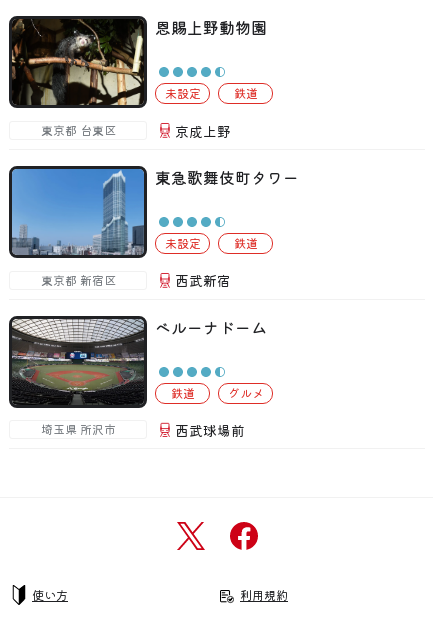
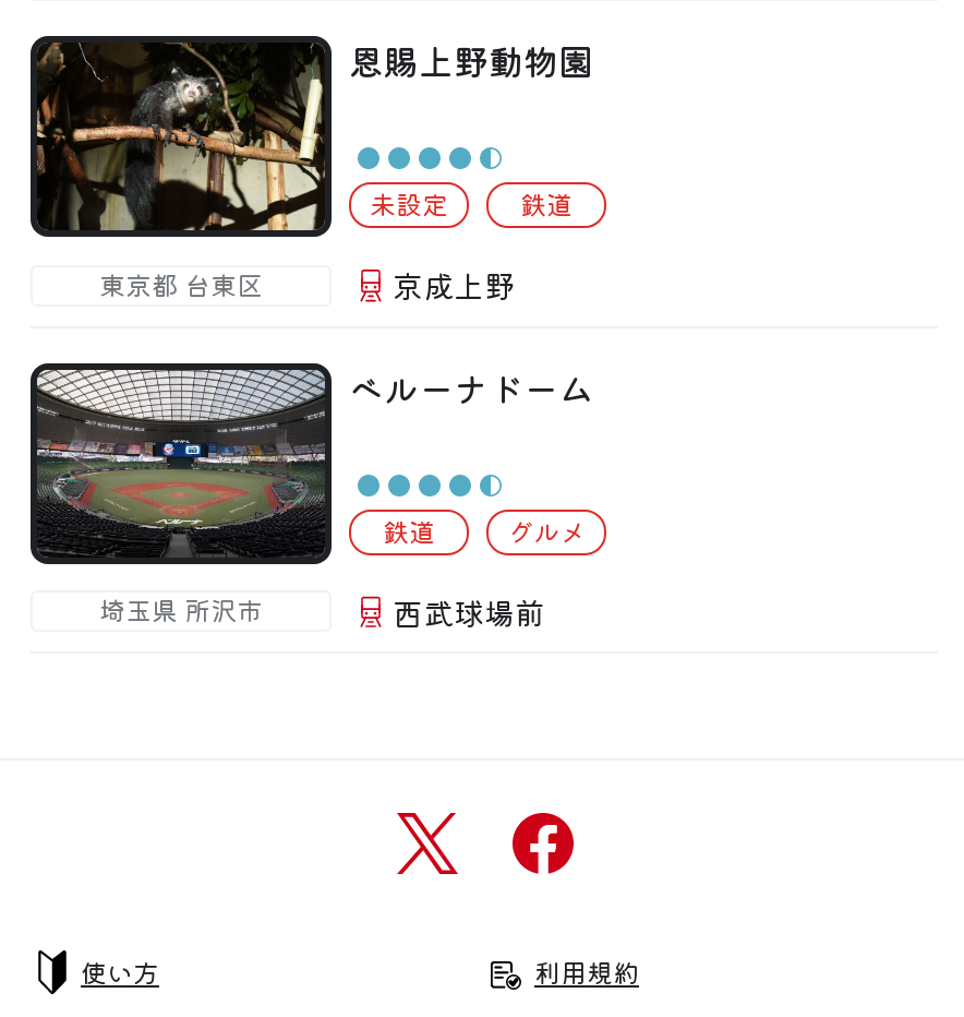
[11,165,299,290] [image] | 東急歌舞伎町タワー | 未設定 | 鉄道 | 東京都 新宿区 | 西武新宿 -> none

